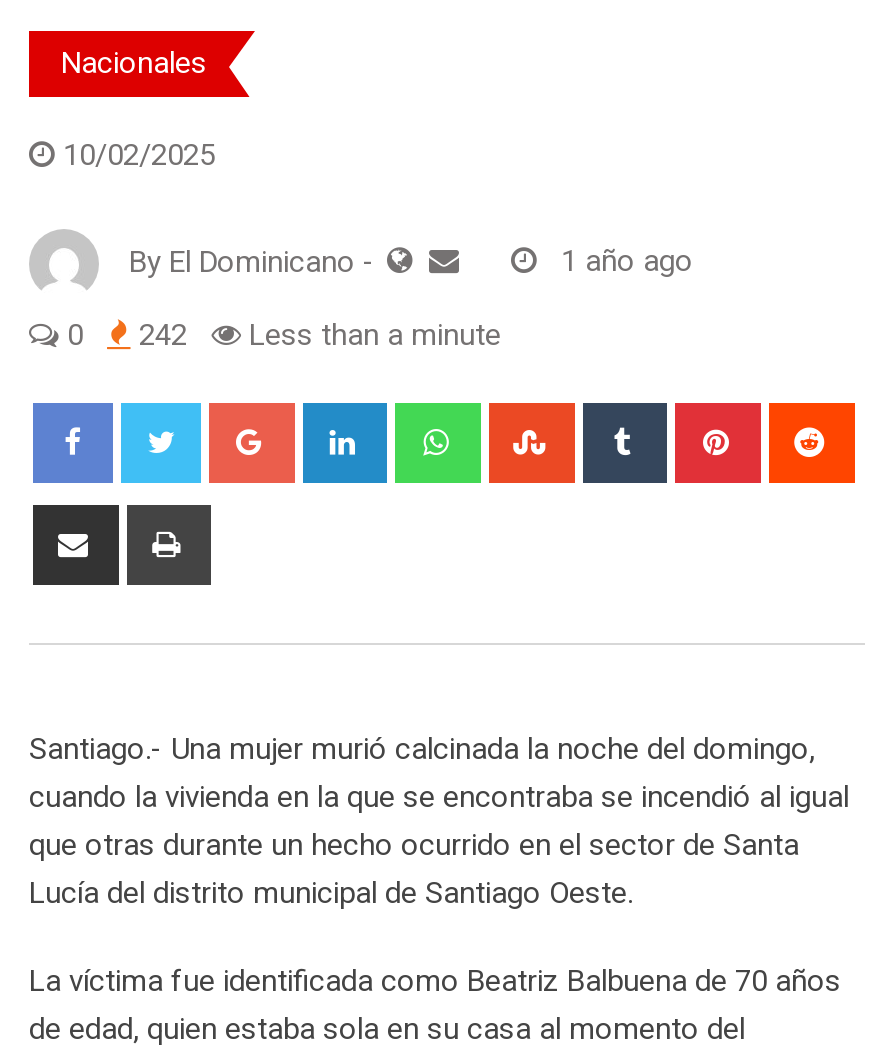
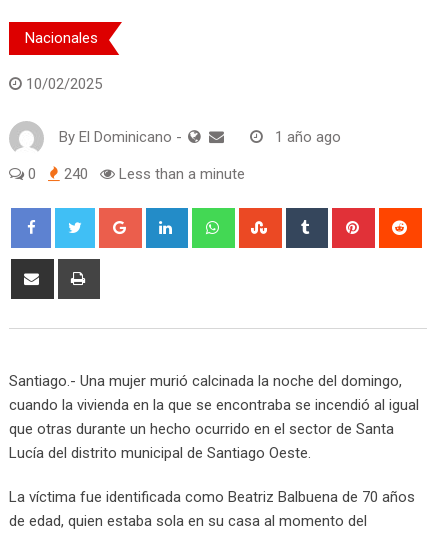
[59,316,501,352] 0 242 Less than a minute -> [24,165,245,183] 0 240 Less than a minute

